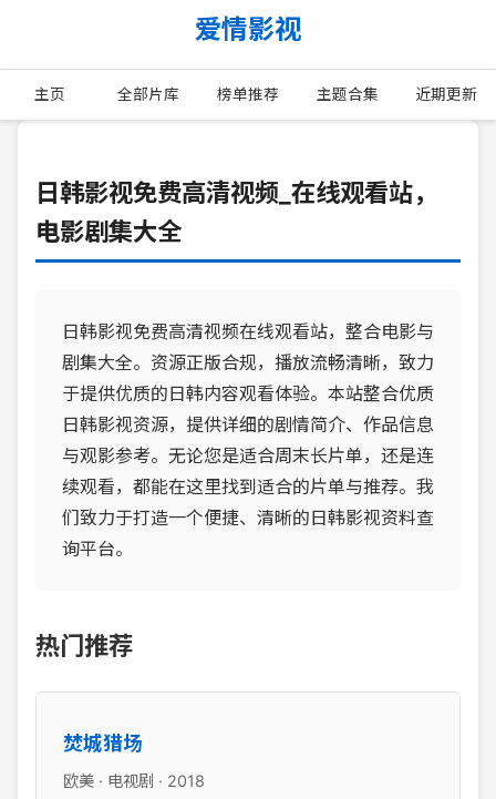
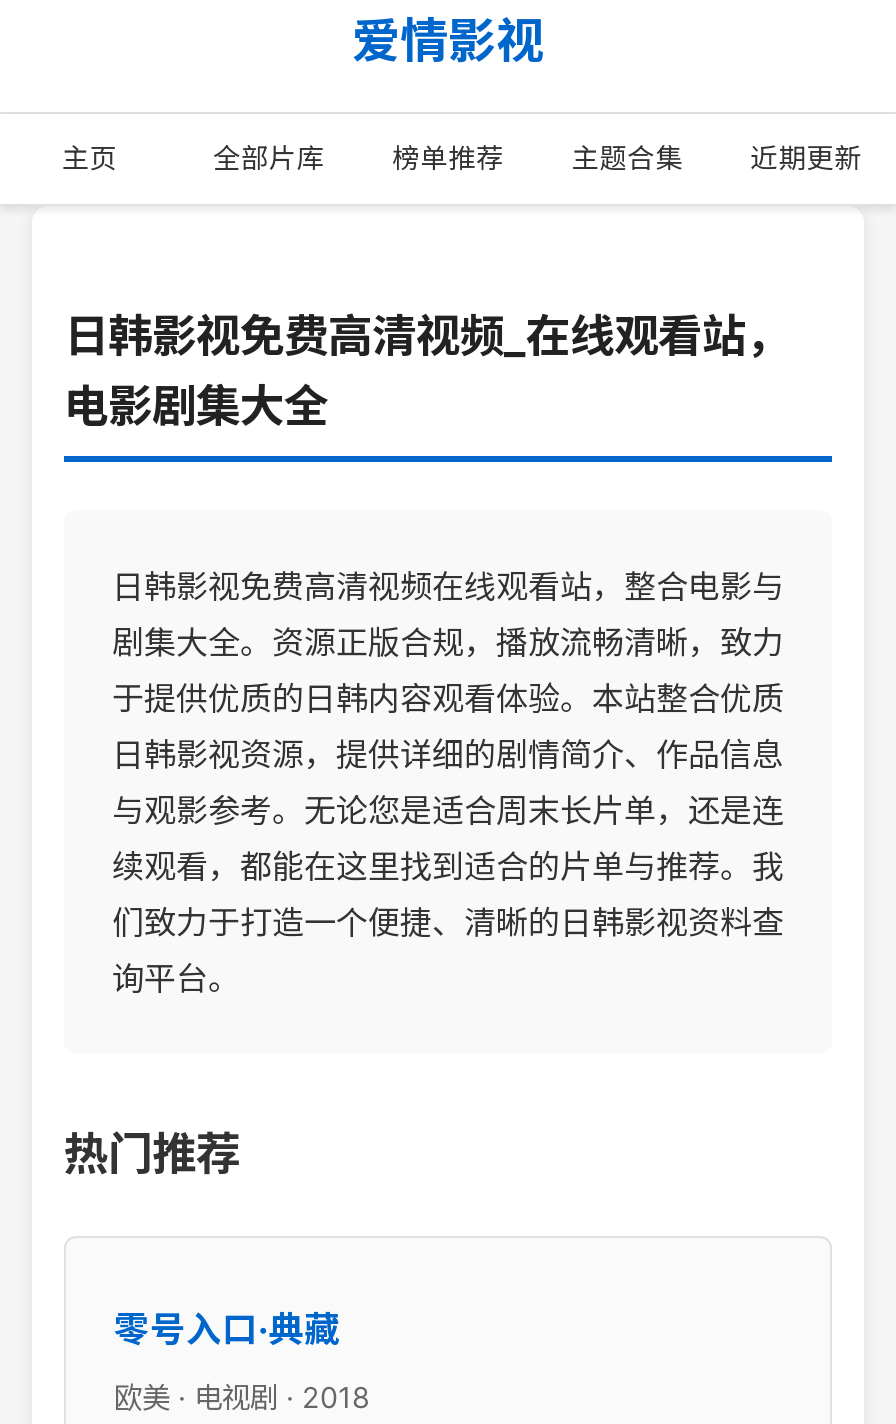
[63,731,143,755] 焚城猎场 -> [114,1308,340,1350] 零号入口·典藏

